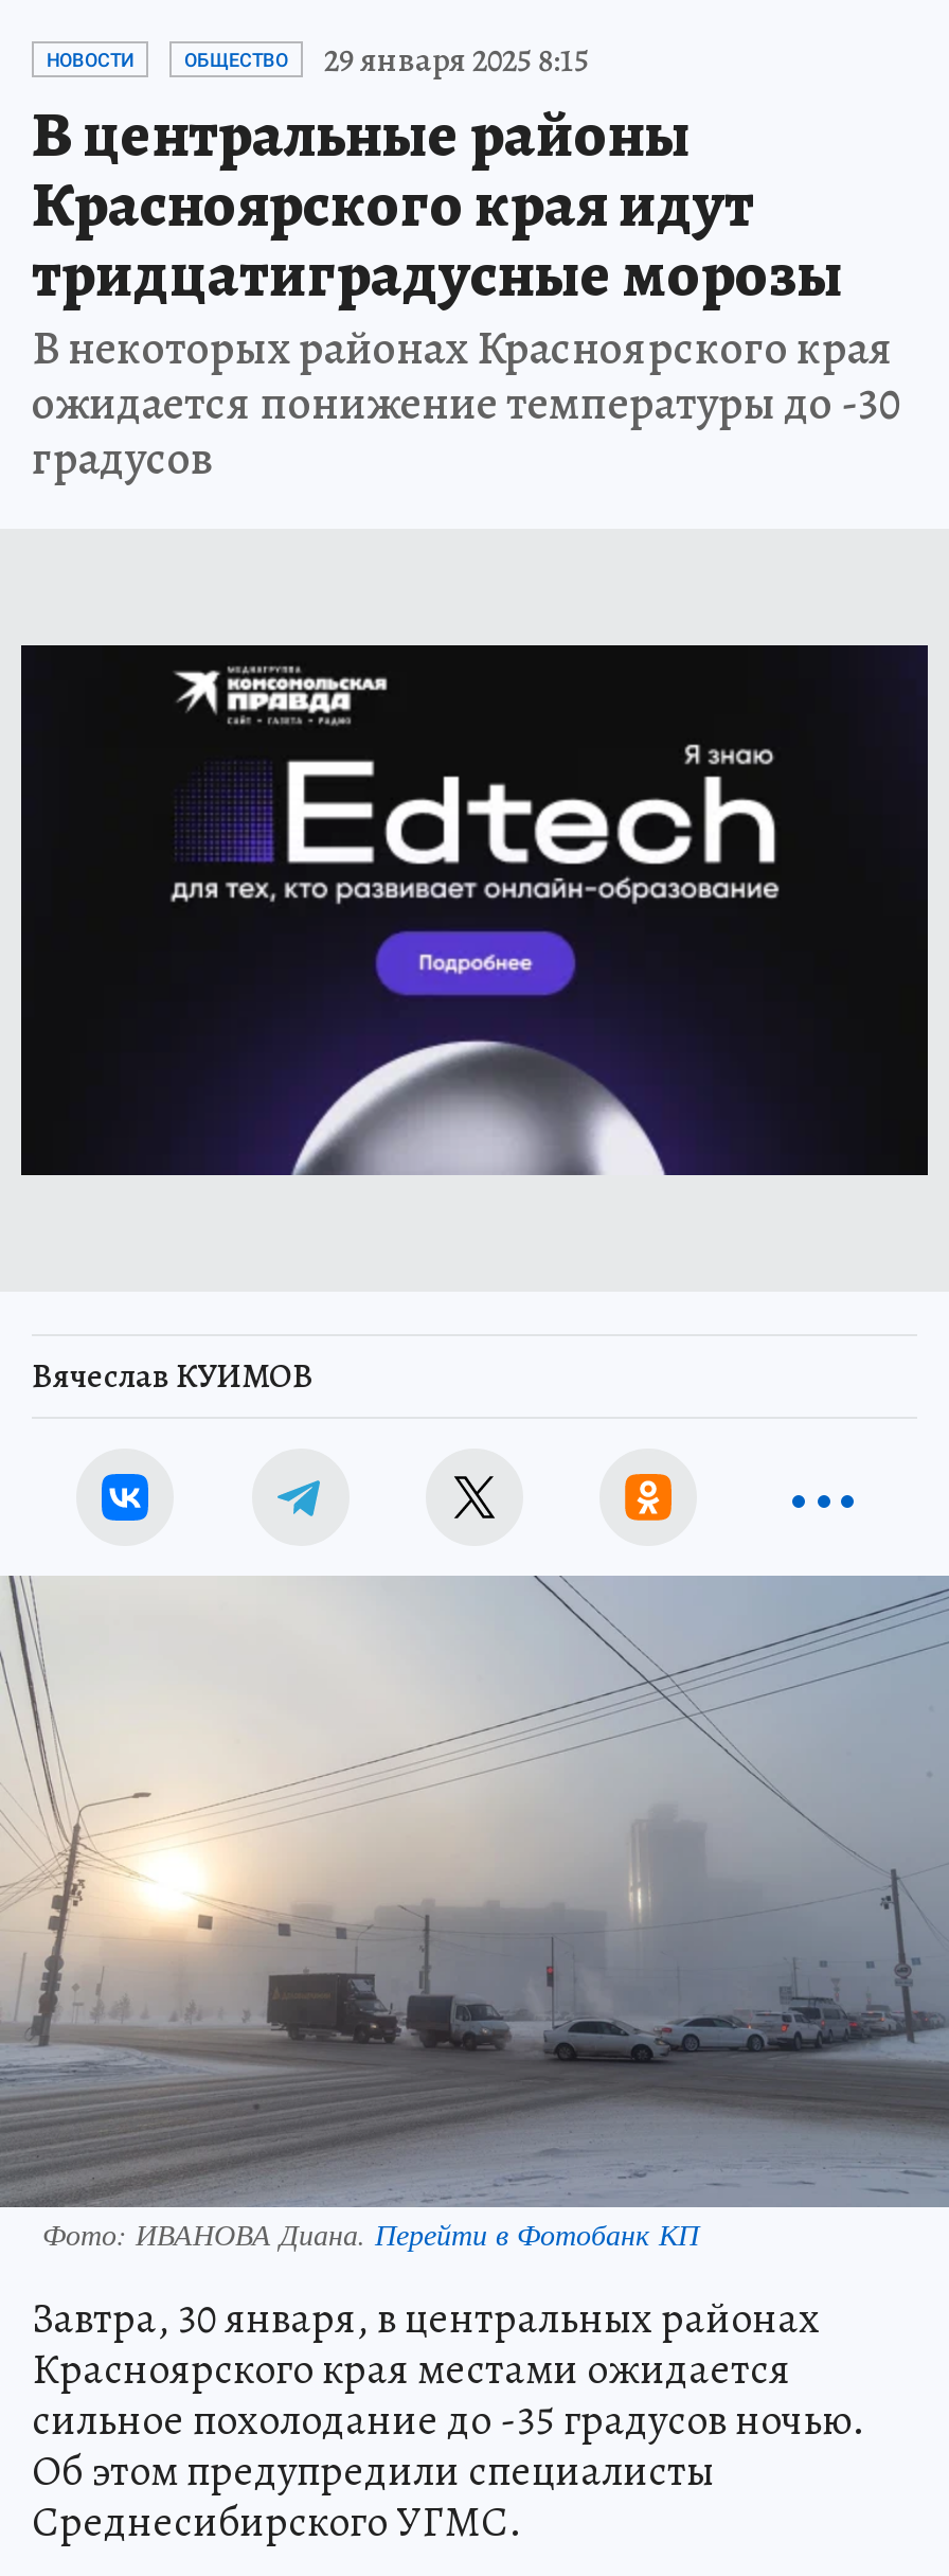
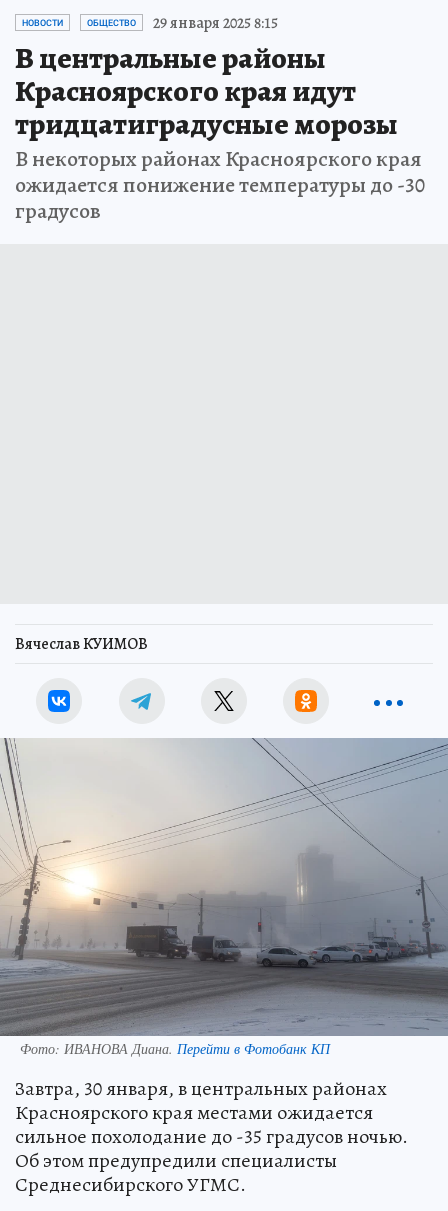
[19,643,930,1177] [image] -> none

